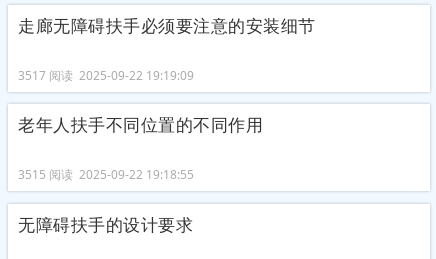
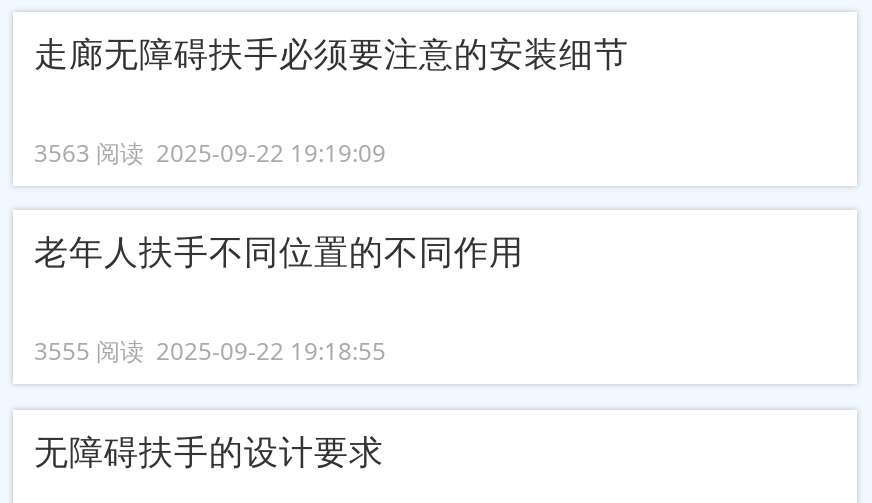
[18,67,194,84] 3517 阅读 2025-09-22 19:19:09 -> [34,135,386,169] 3563 阅读 2025-09-22 19:19:09
[18,166,194,183] 3515 阅读 2025-09-22 19:18:55 -> [34,334,386,368] 3555 阅读 2025-09-22 19:18:55

